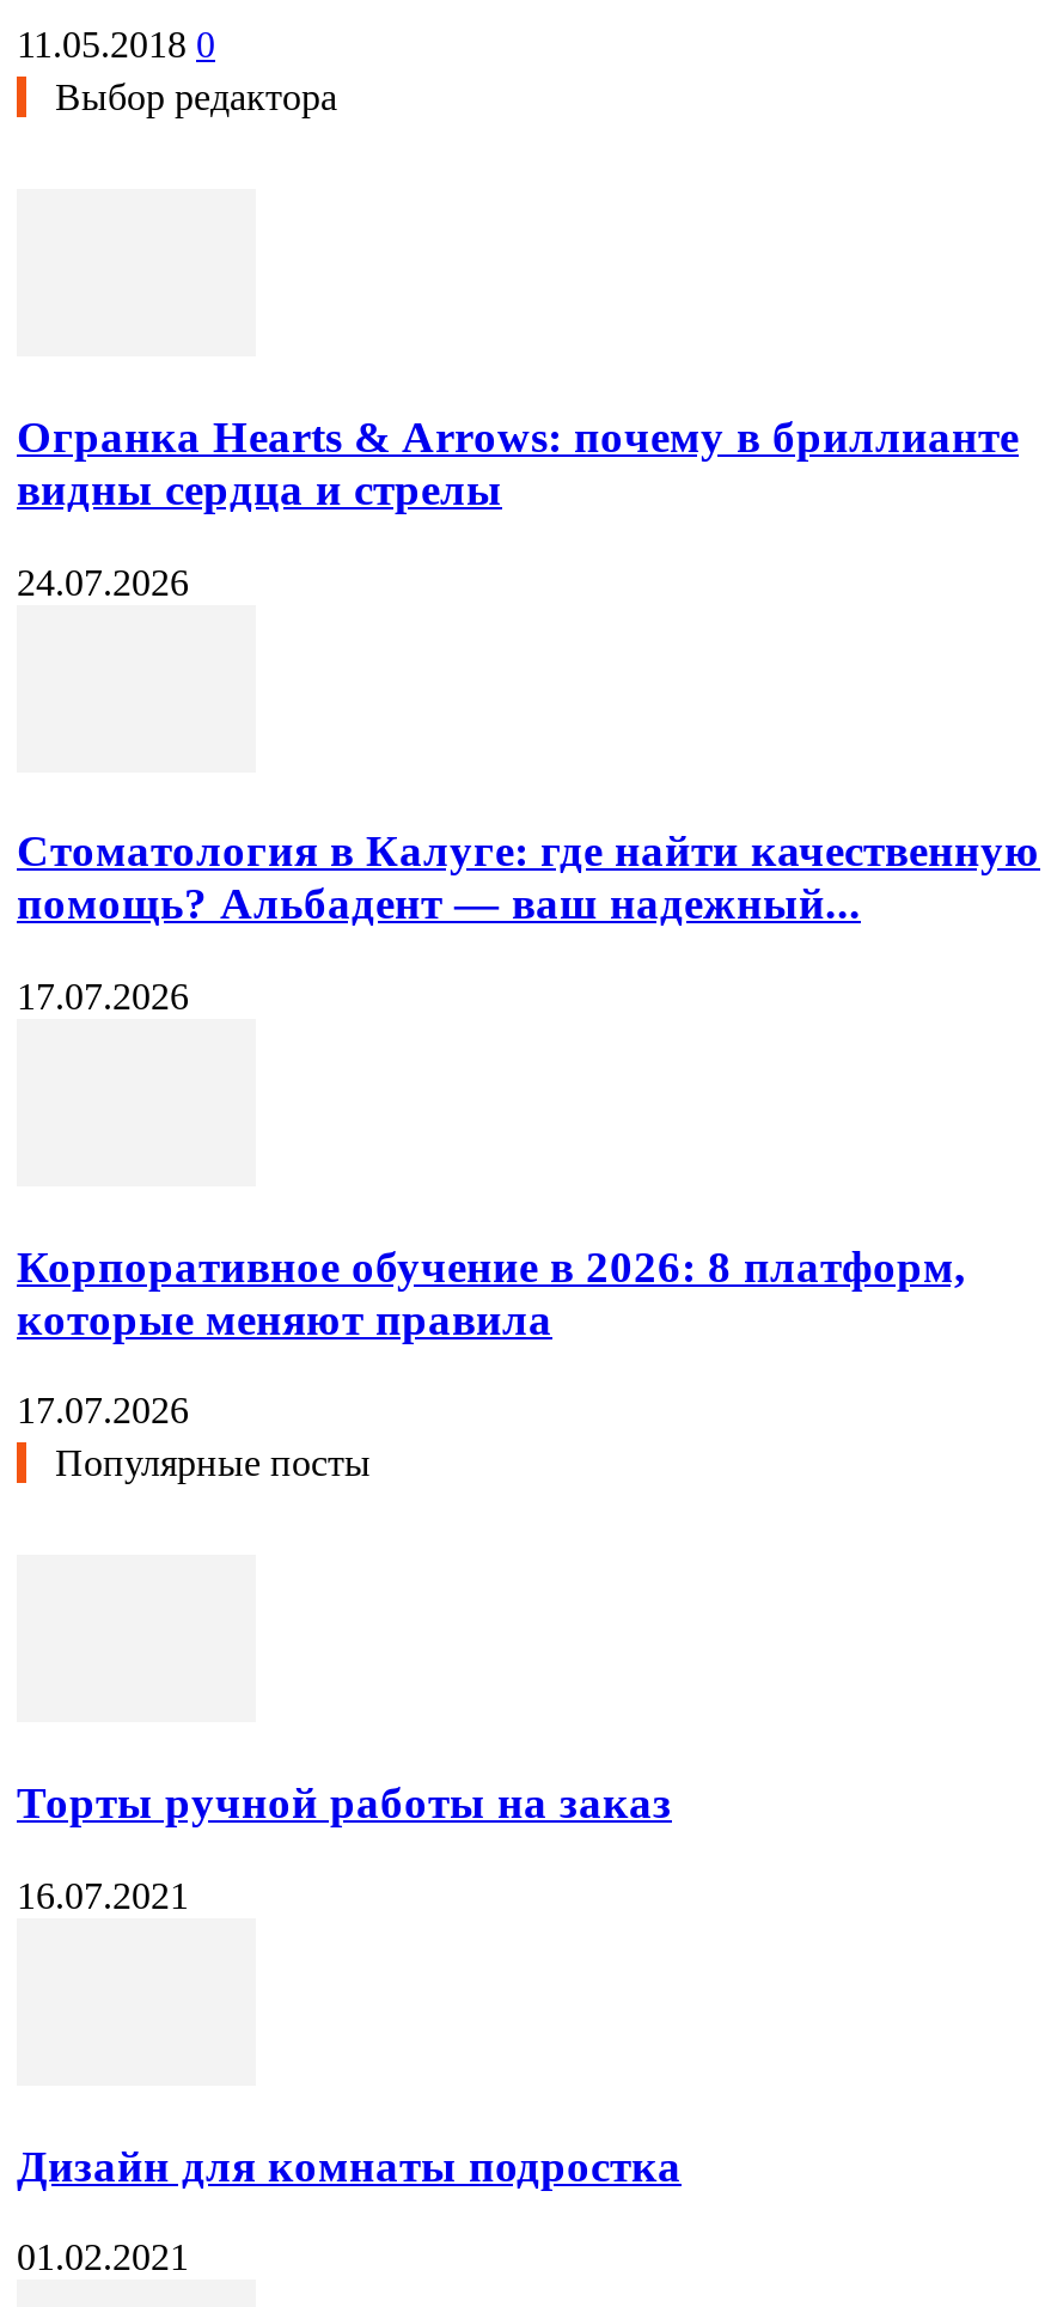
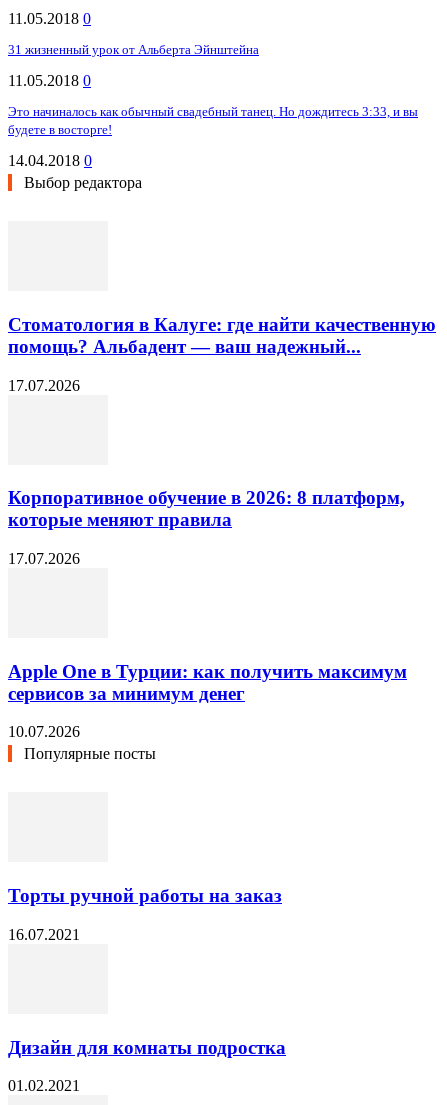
none -> [8,42,418,169] 31 жизненный урок от Альберта Эйнштейна | 11.05.2018 0 | Это начиналось как обычный свадебный танец. Но дождитесь 3:33, и вы | будете в восторге! | 14.04.2018 0
[17,411,1019,602] Огранка Hearts & Arrows: почему в бриллианте | видны сердца и стрелы | 24.07.2026 -> none
moved [17,826,1040,1431] -> [8,314,436,567]: Стоматология в Калуге: где найти качественную | помощь? Альбадент — ваш надежный... | 17.07.2026 | Корпоративное обучение в 2026: 8 платформ, | которые меняют правила | 17.07.2026
none -> [8,661,407,740] Apple One в Турции: как получить максимум | сервисов за минимум денег | 10.07.2026

